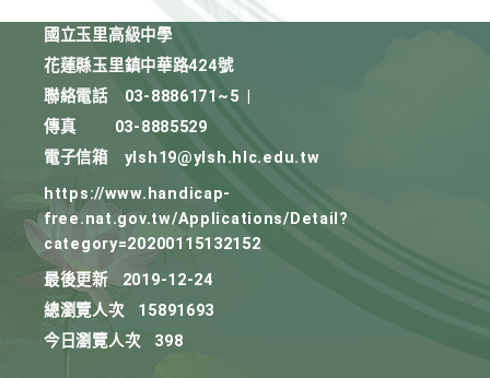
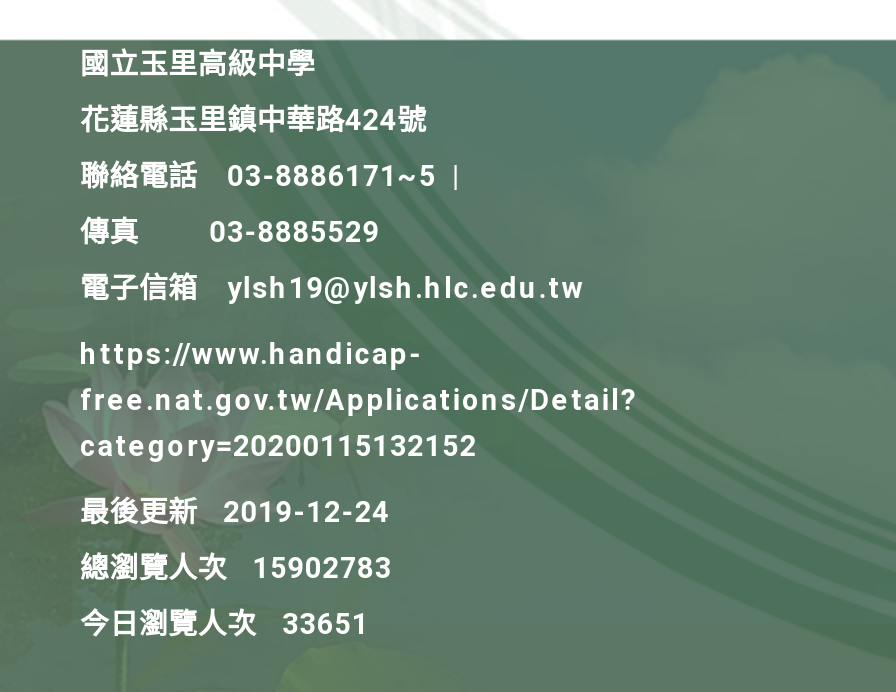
[44,302,214,320] 總瀏覽人次 15891693 -> [80,552,392,586] 總瀏覽人次 15902783
[44,332,183,351] 今日瀏覽人次 398 -> [80,608,369,642] 今日瀏覽人次 33651

